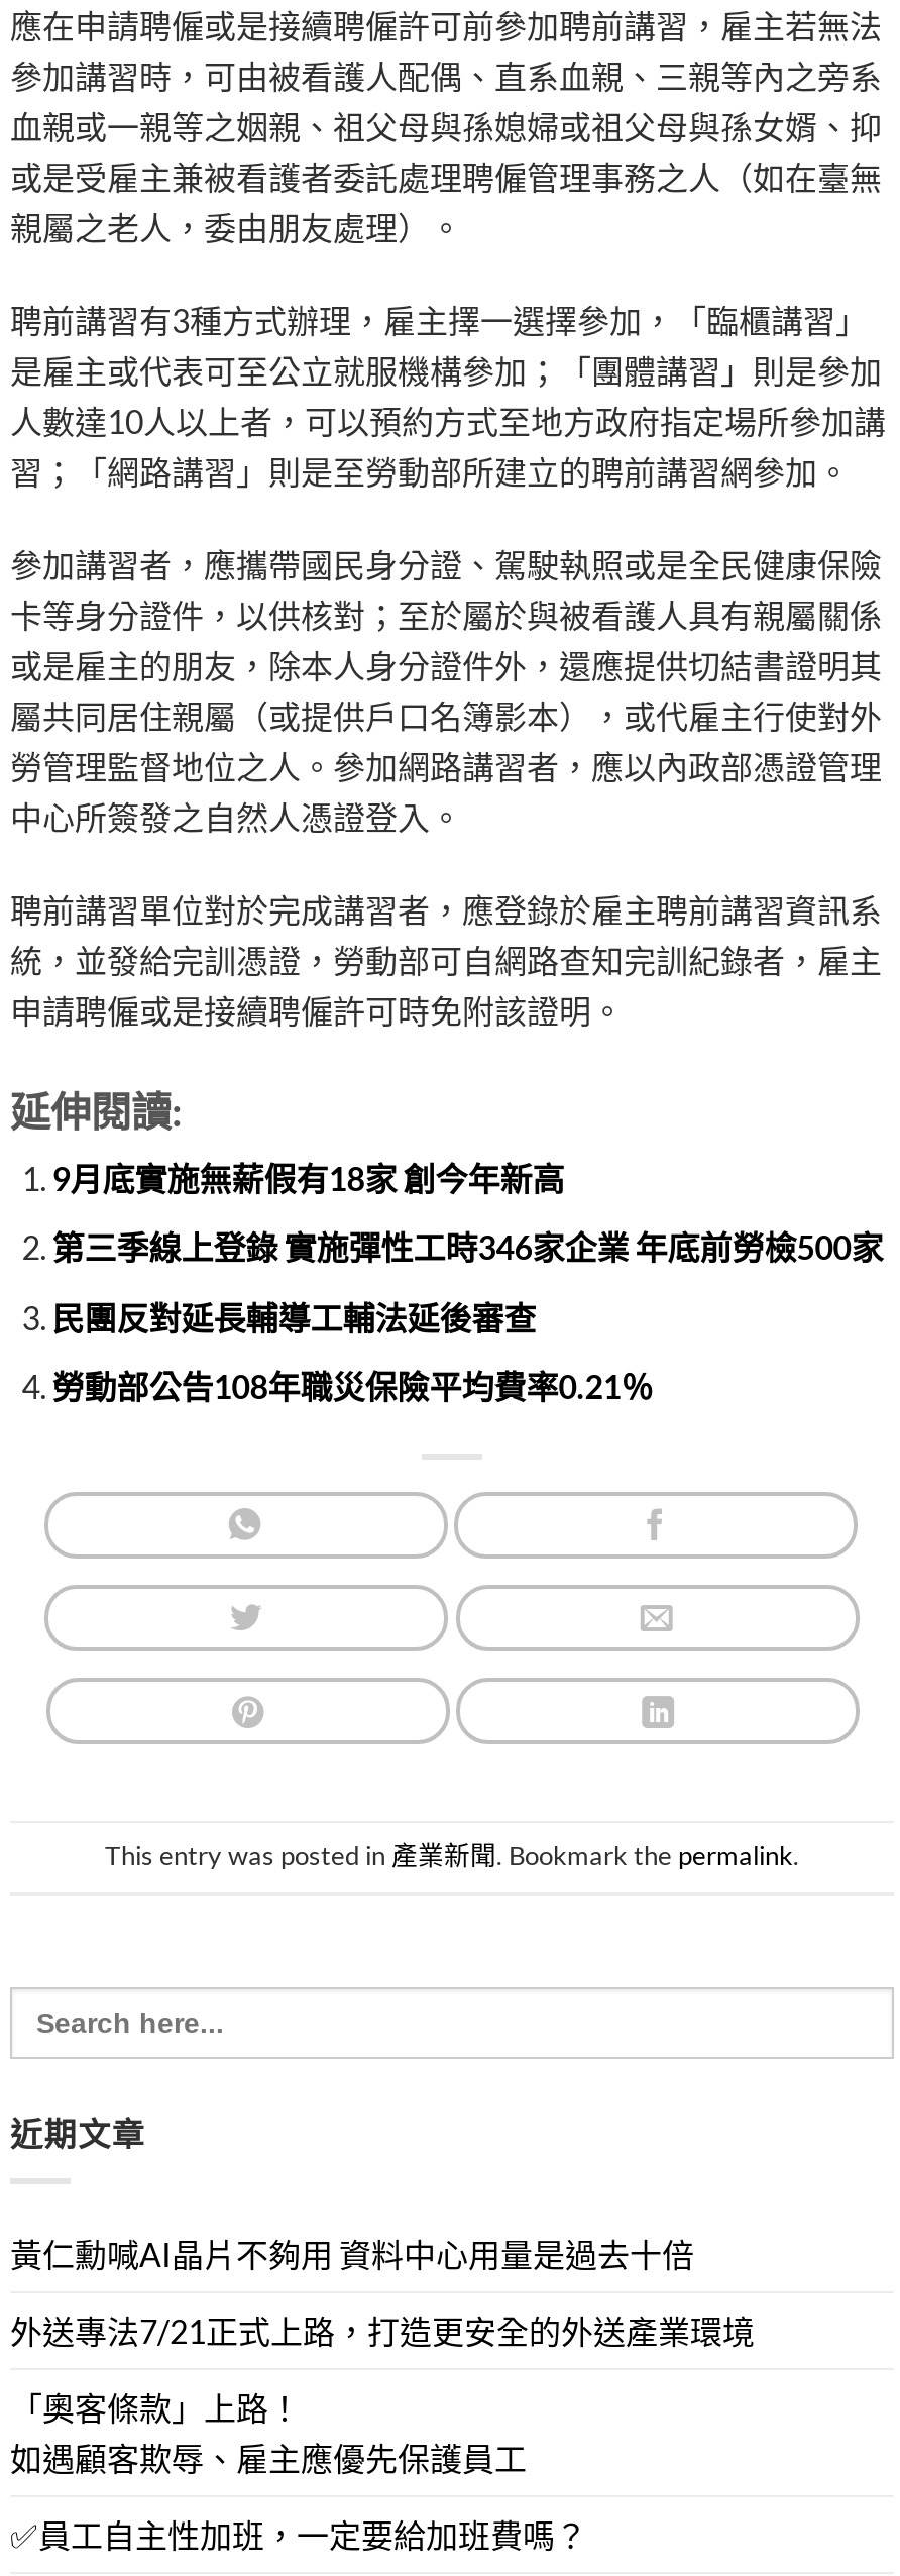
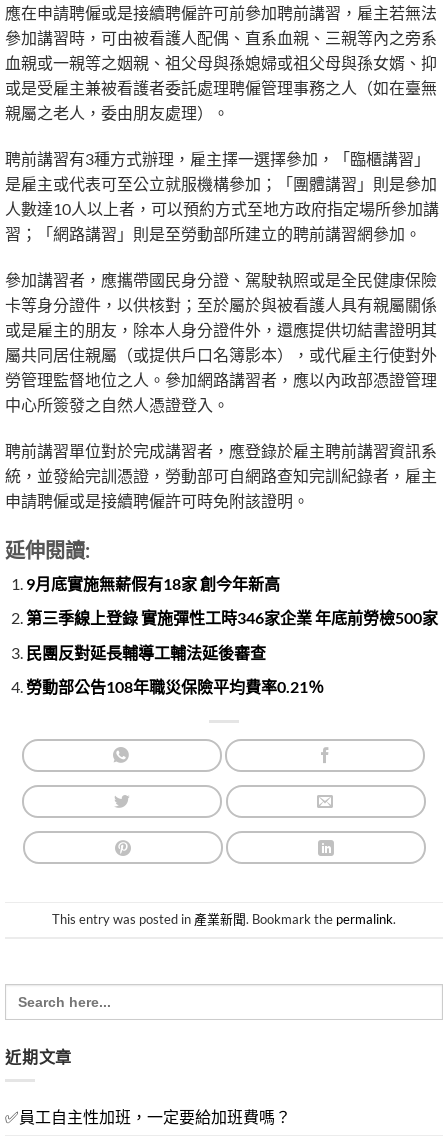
[10,2235,755,2477] 黃仁勳喊AI晶片不夠用 資料中心用量是過去十倍 | 外送專法7/21正式上路，打造更安全的外送產業環境 | 「奧客條款」上路！ | 如遇顧客欺辱、雇主應優先保護員工 -> none

